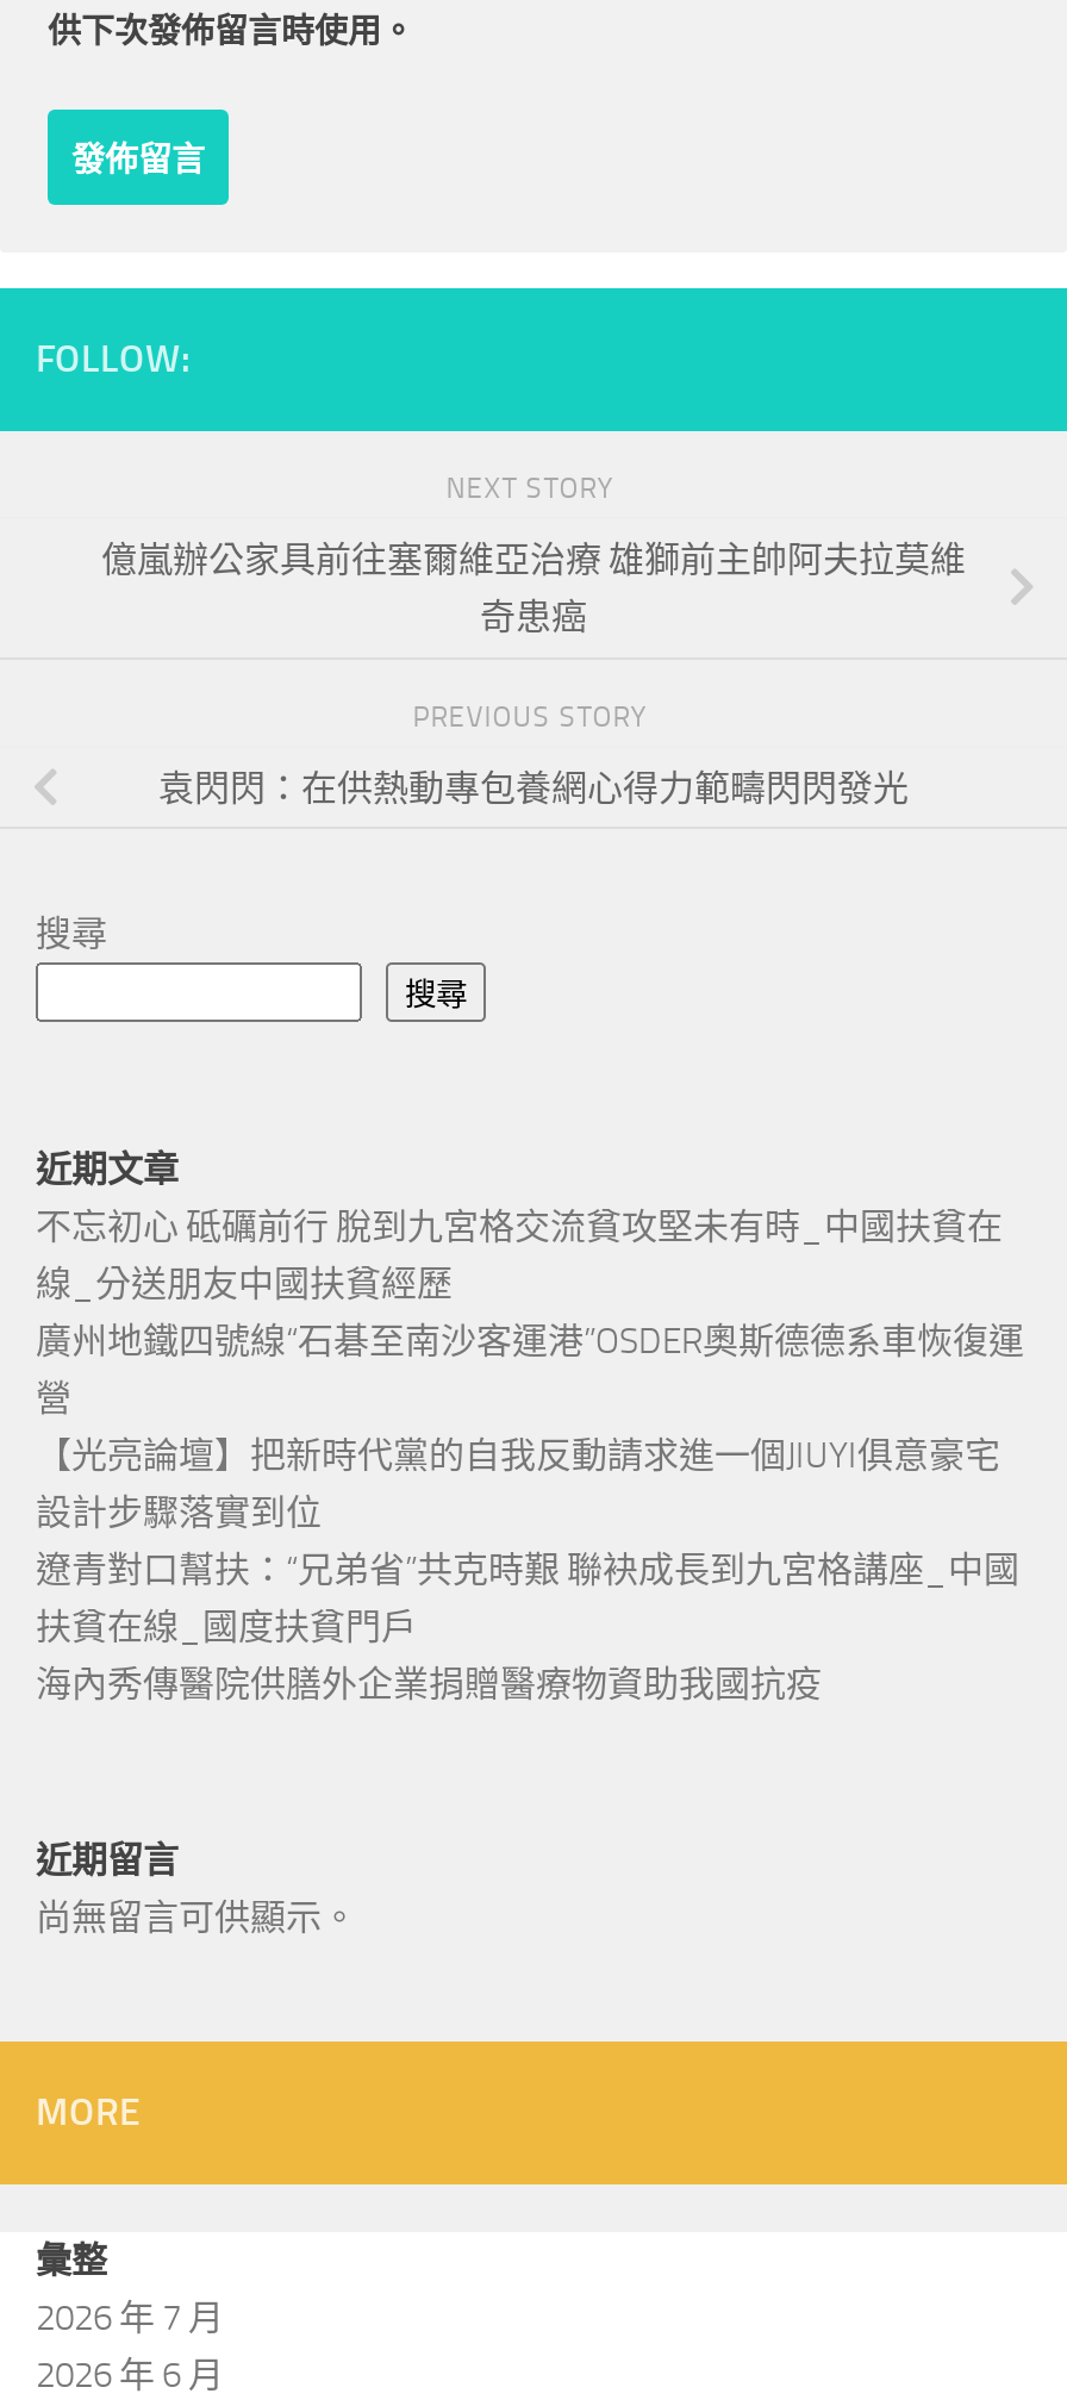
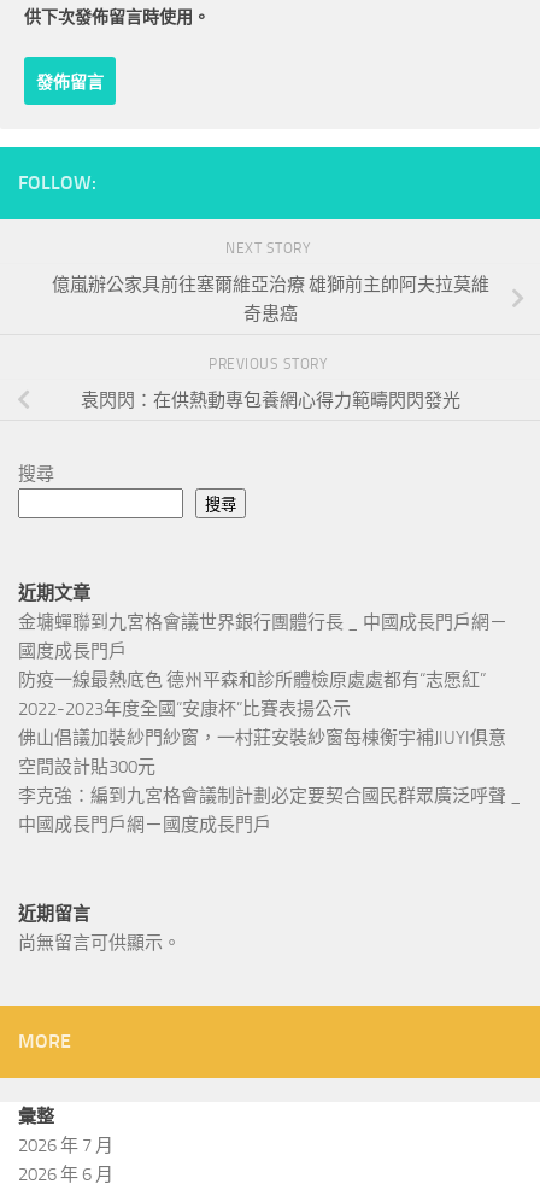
[36,1205,1024,1705] 不忘初心 砥礪前行 脫到九宮格交流貧攻堅未有時_中國扶貧在 | 線_分送朋友中國扶貧經歷 | 廣州地鐵四號線“石碁至南沙客運港”OSDER奧斯德德系車恢復運 | 營 | 【光亮論壇】把新時代黨的自我反動請求進一個JIUYI俱意豪宅 | 設計步驟落實到位 | 遼青對口幫扶：“兄弟省”共克時艱 聯袂成長到九宮格講座_中國 | 扶貧在線_國度扶貧門戶 | 海內秀傳醫院供膳外企業捐贈醫療物資助我國抗疫 -> [18,611,522,835] 金墉蟬聯到九宮格會議世界銀行團體行長 _ 中國成長門戶網－ | 國度成長門戶 | 防疫一線最熱底色 德州平森和診所體檢原處處都有“志愿紅” | 2022-2023年度全國“安康杯”比賽表揚公示 | 佛山倡議加裝紗門紗窗，一村莊安裝紗窗每棟衡宇補JIUYI俱意 | 空間設計貼300元 | 李克強：編到九宮格會議制計劃必定要契合國民群眾廣泛呼聲 _ | 中國成長門戶網－國度成長門戶

